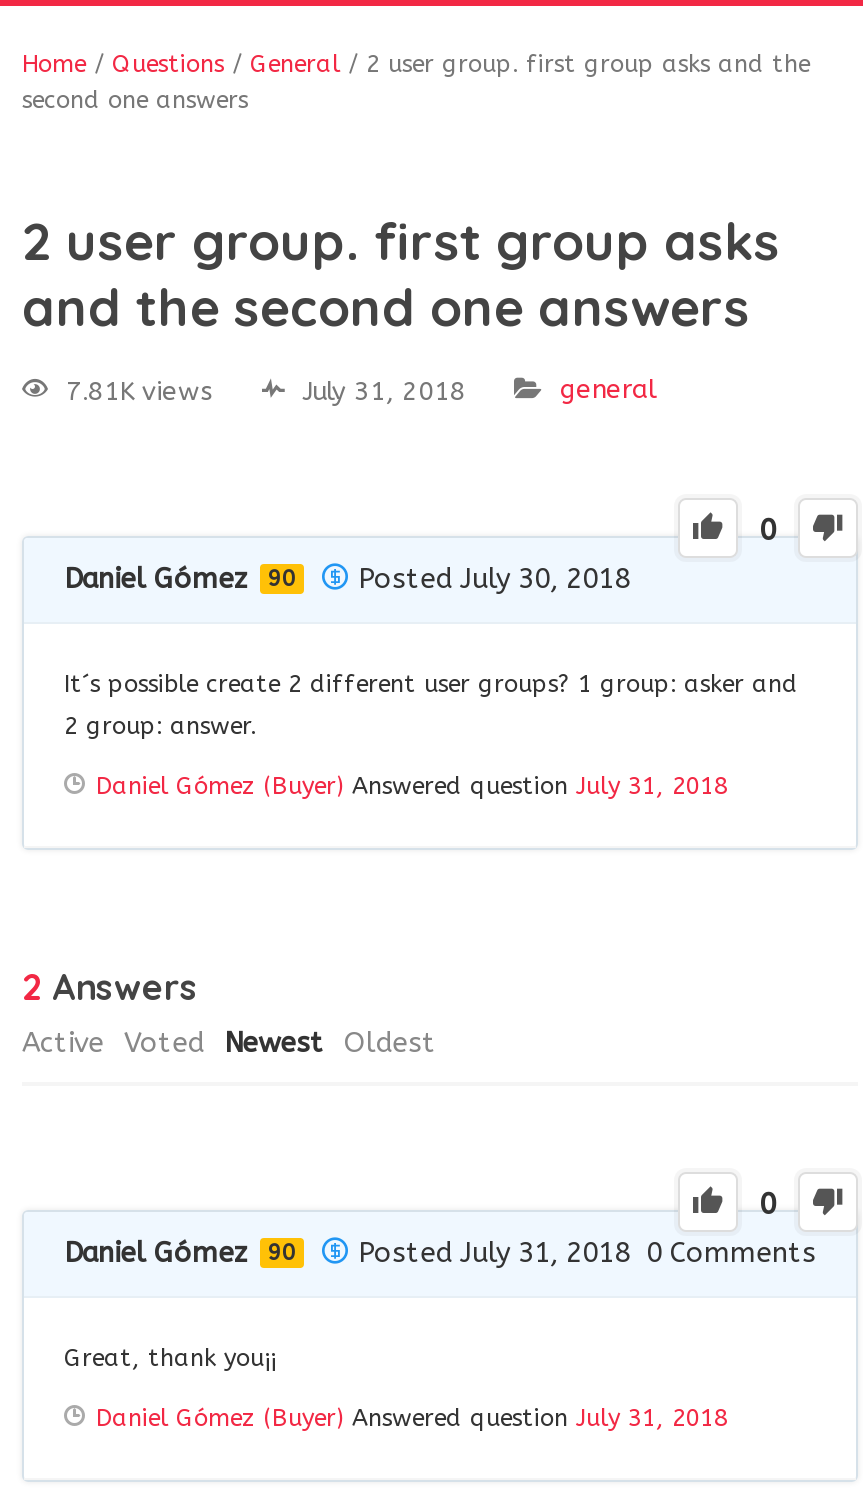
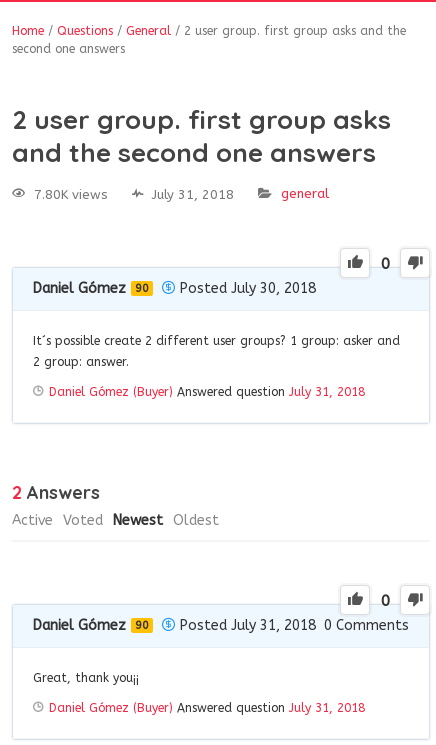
[66,375,214,405] 7.81K views -> [34,187,108,202] 7.80K views

